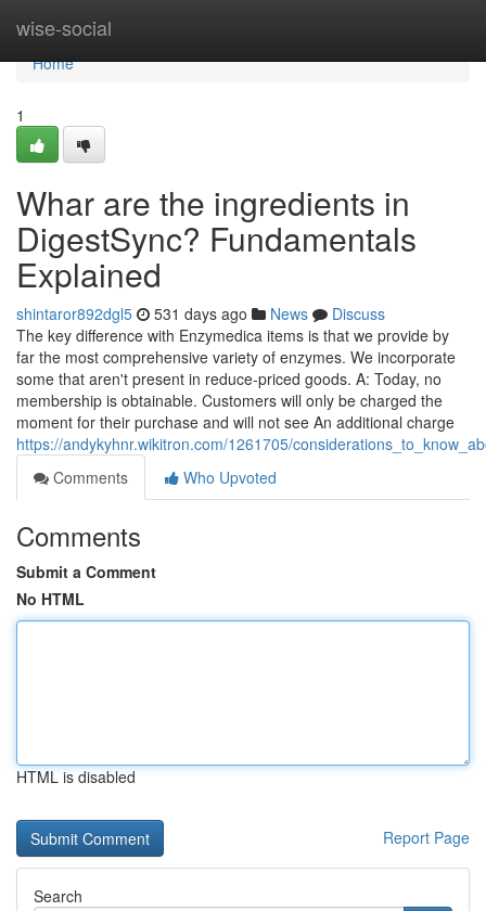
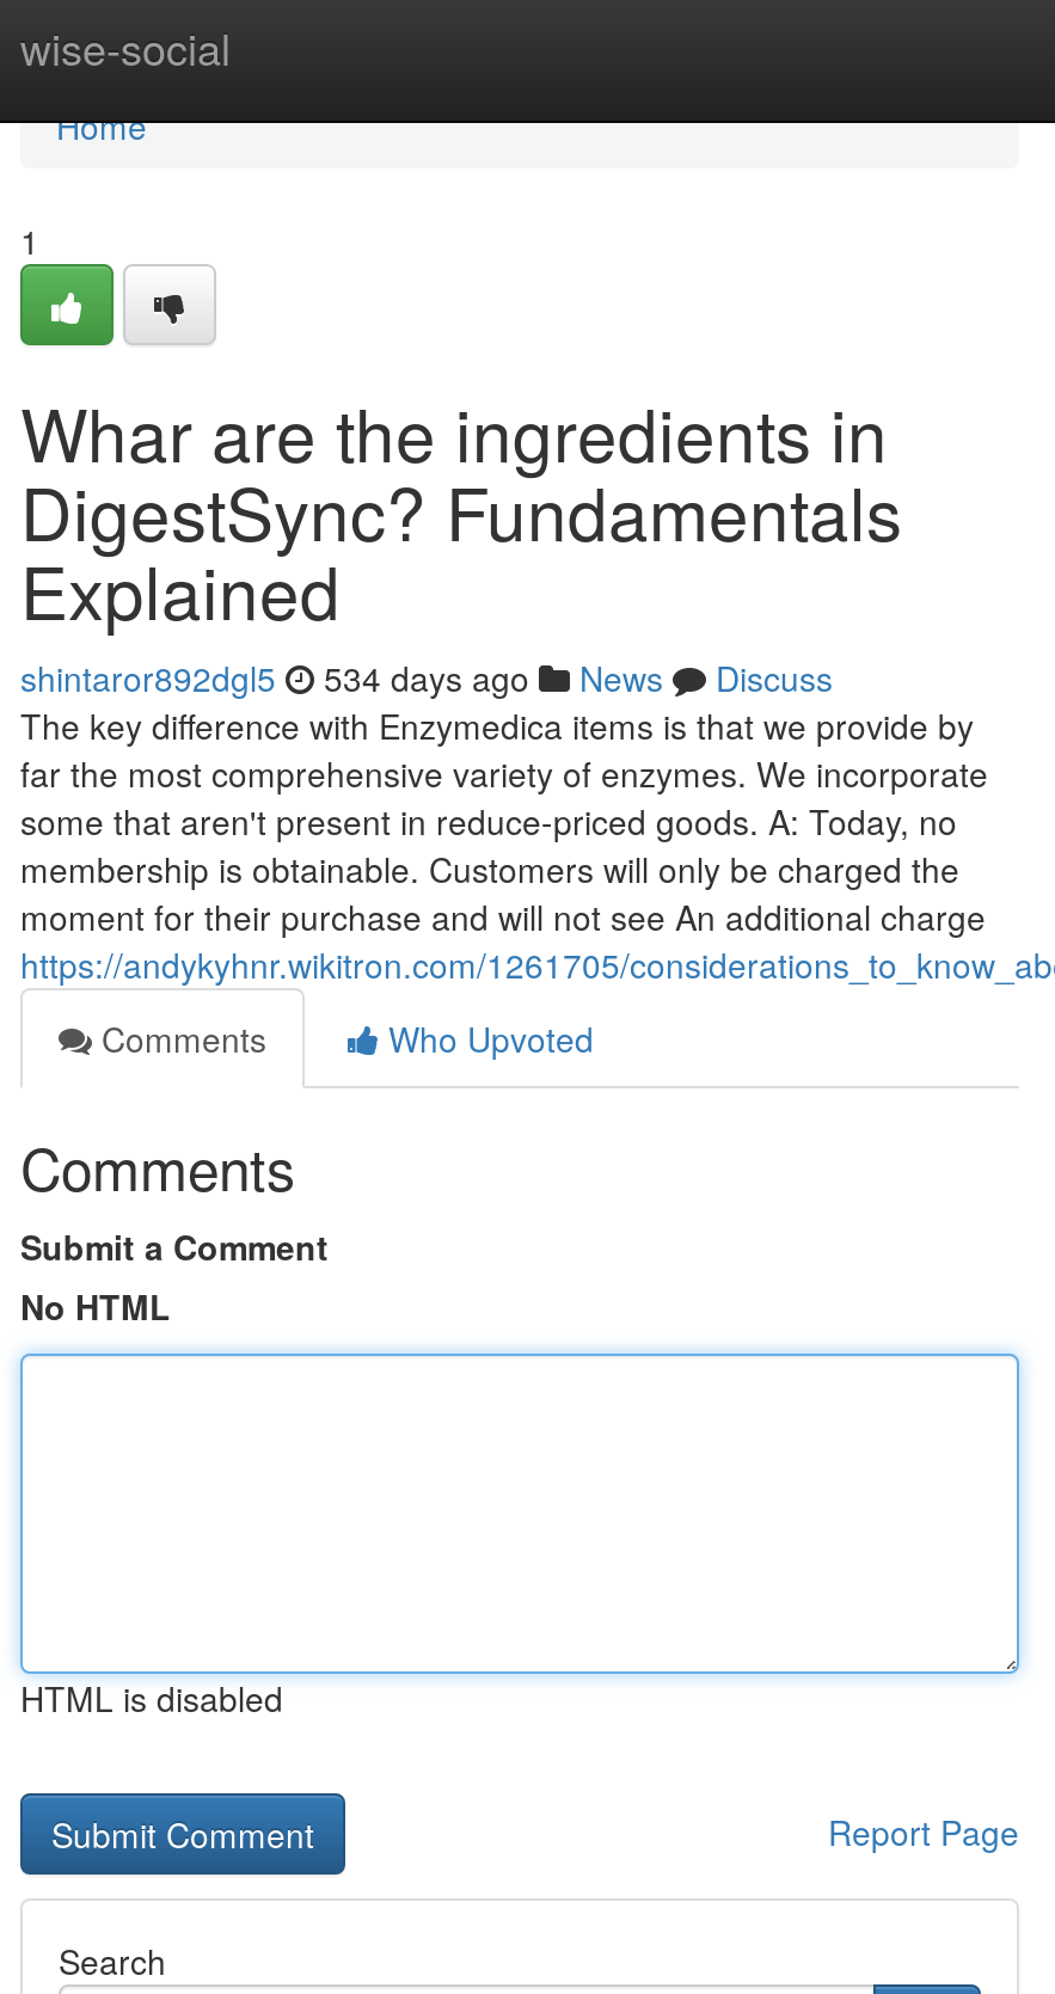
[16,303,385,324] shintaror892dgl5 531 days ago News Discuss -> [20,654,833,701] shintaror892dgl5 534 days ago News Discuss

